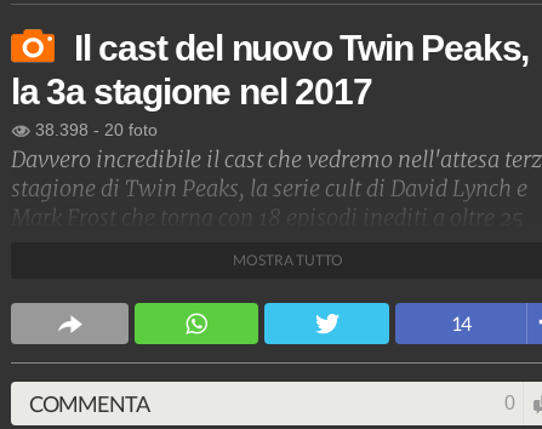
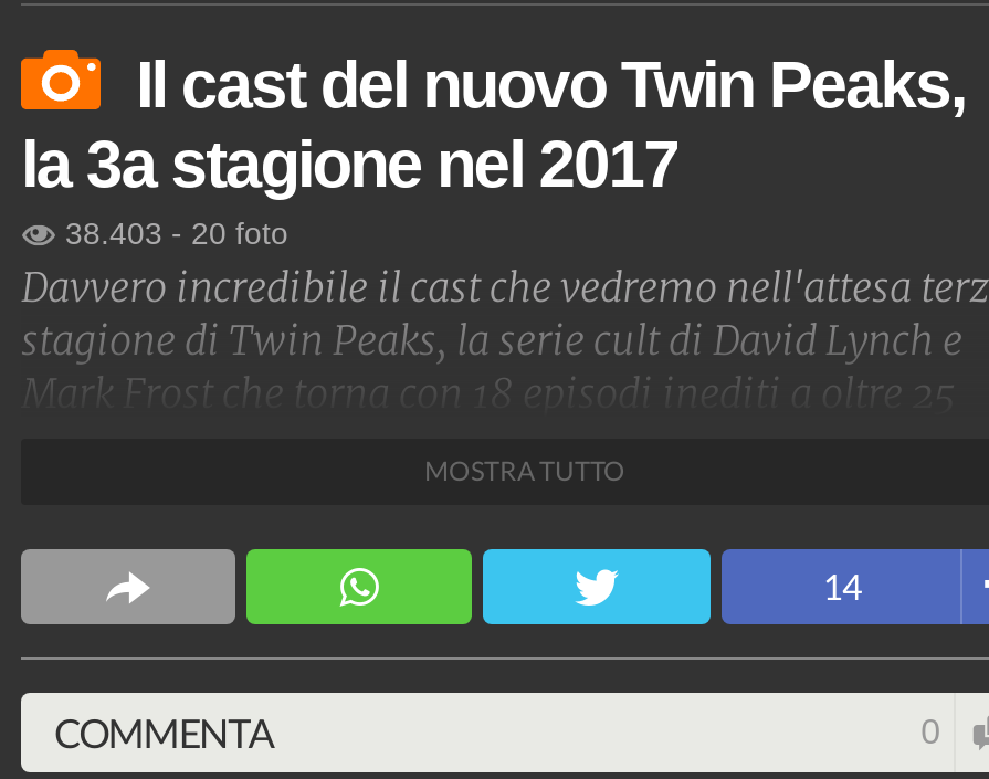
[35,120,158,139] 38.398 - 20 foto -> [65,215,288,250] 38.403 - 20 foto

